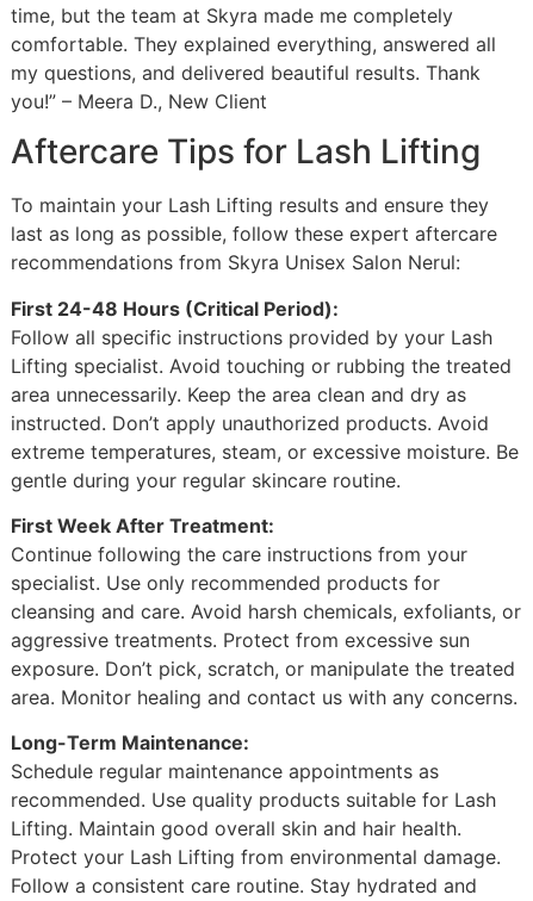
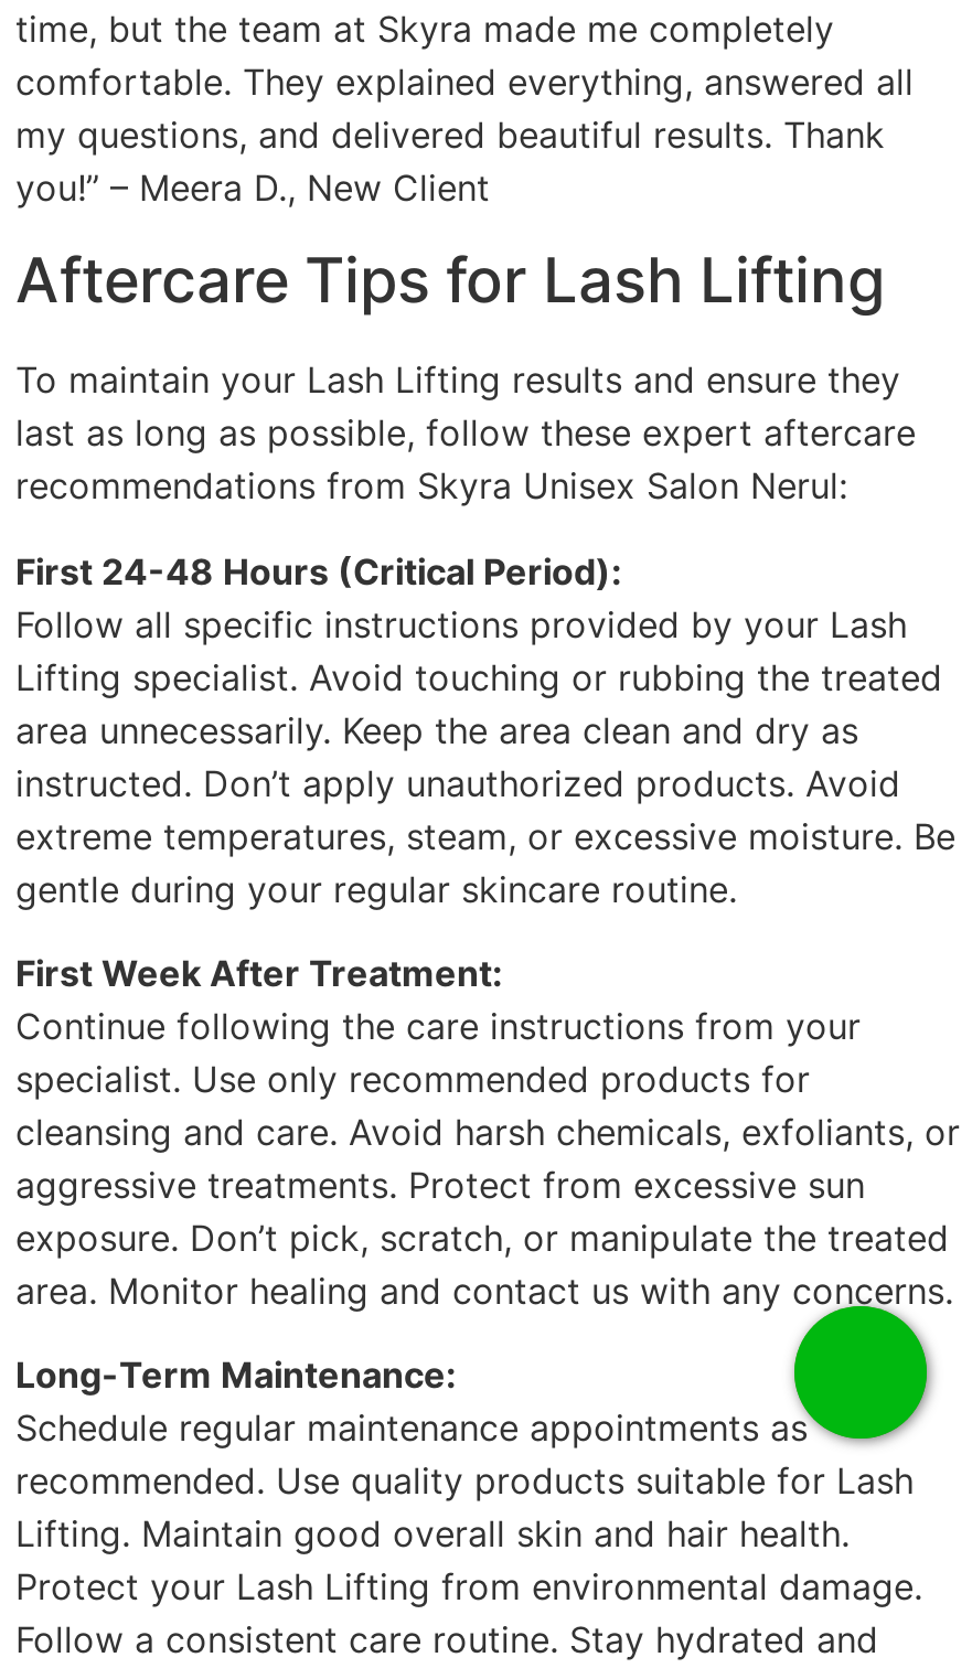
none -> [790,1319,933,1445] [image]

